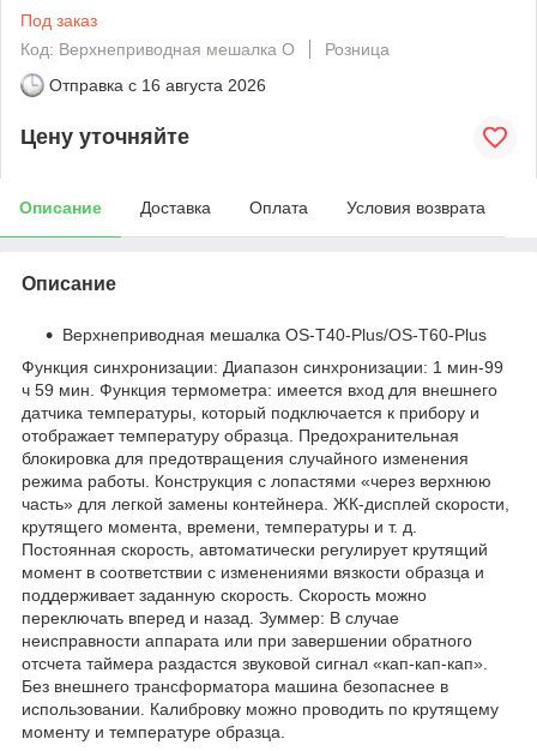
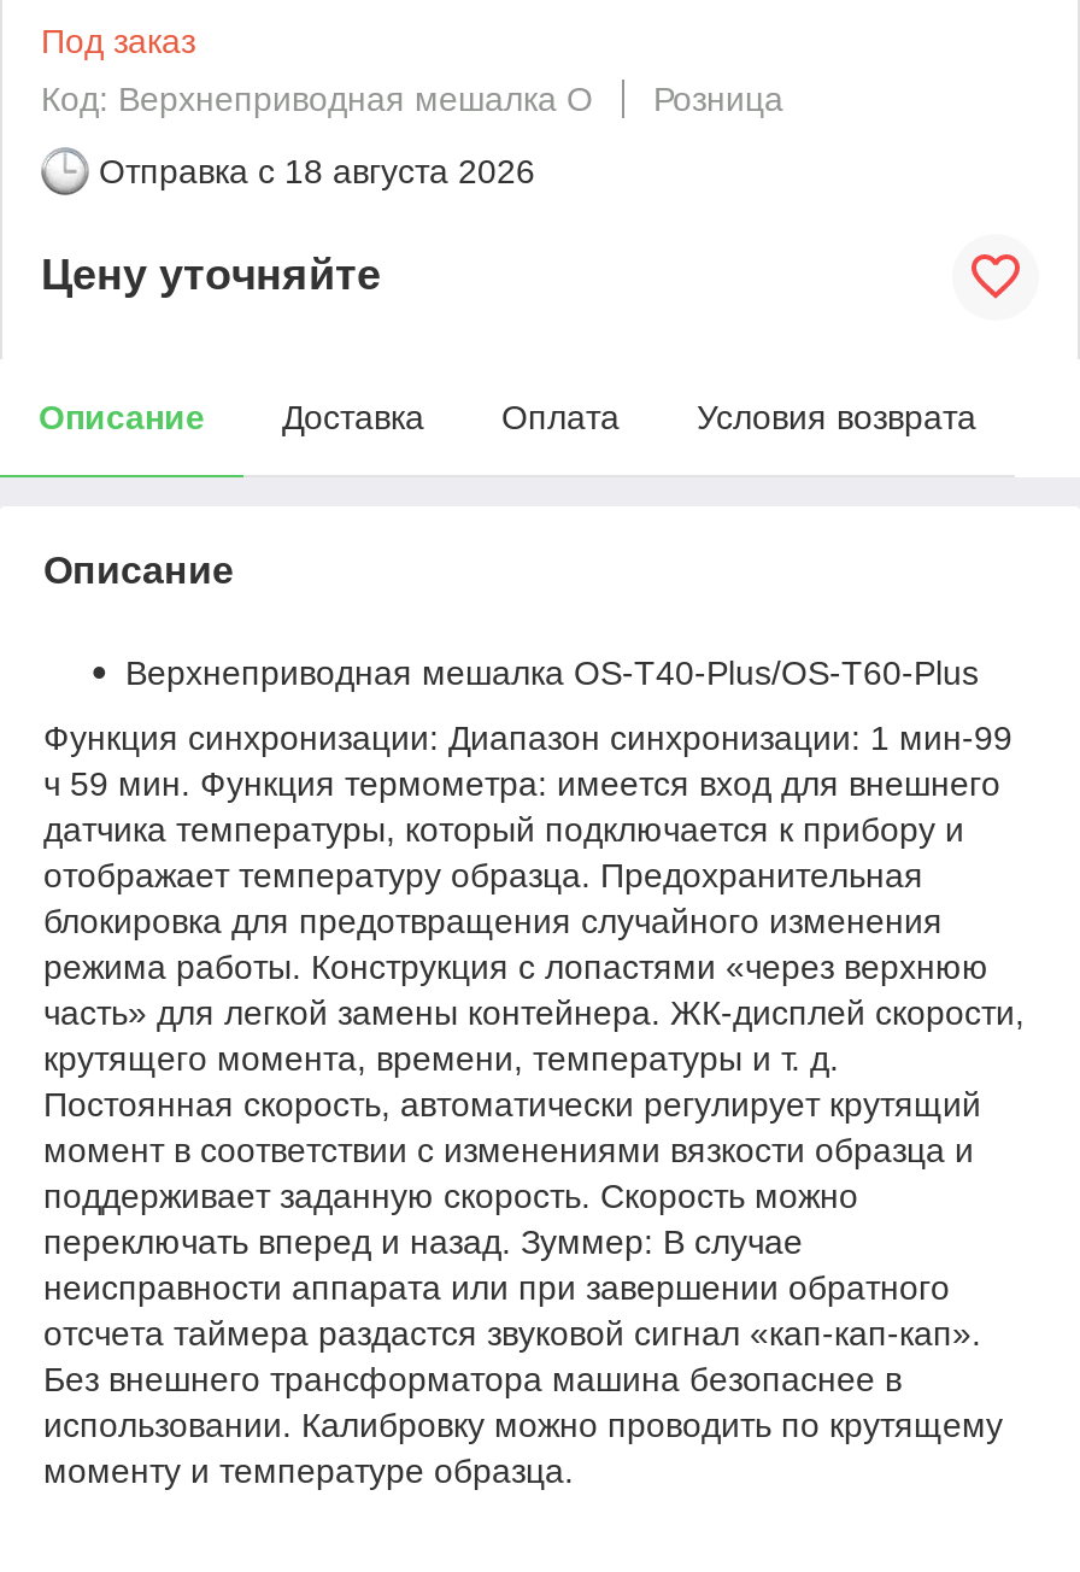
[49,75,266,95] Отправка с 16 августа 2026 -> [99,151,535,190] Отправка с 18 августа 2026

